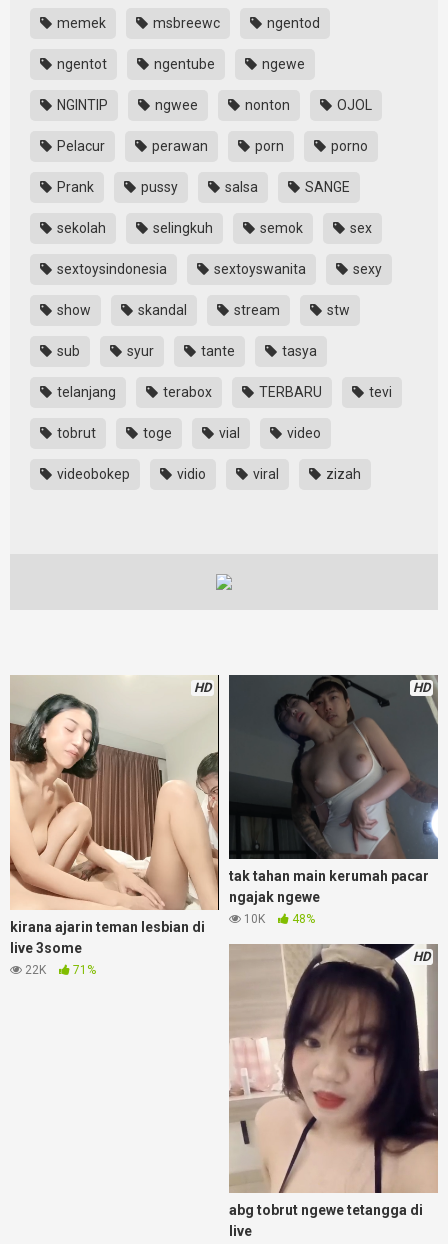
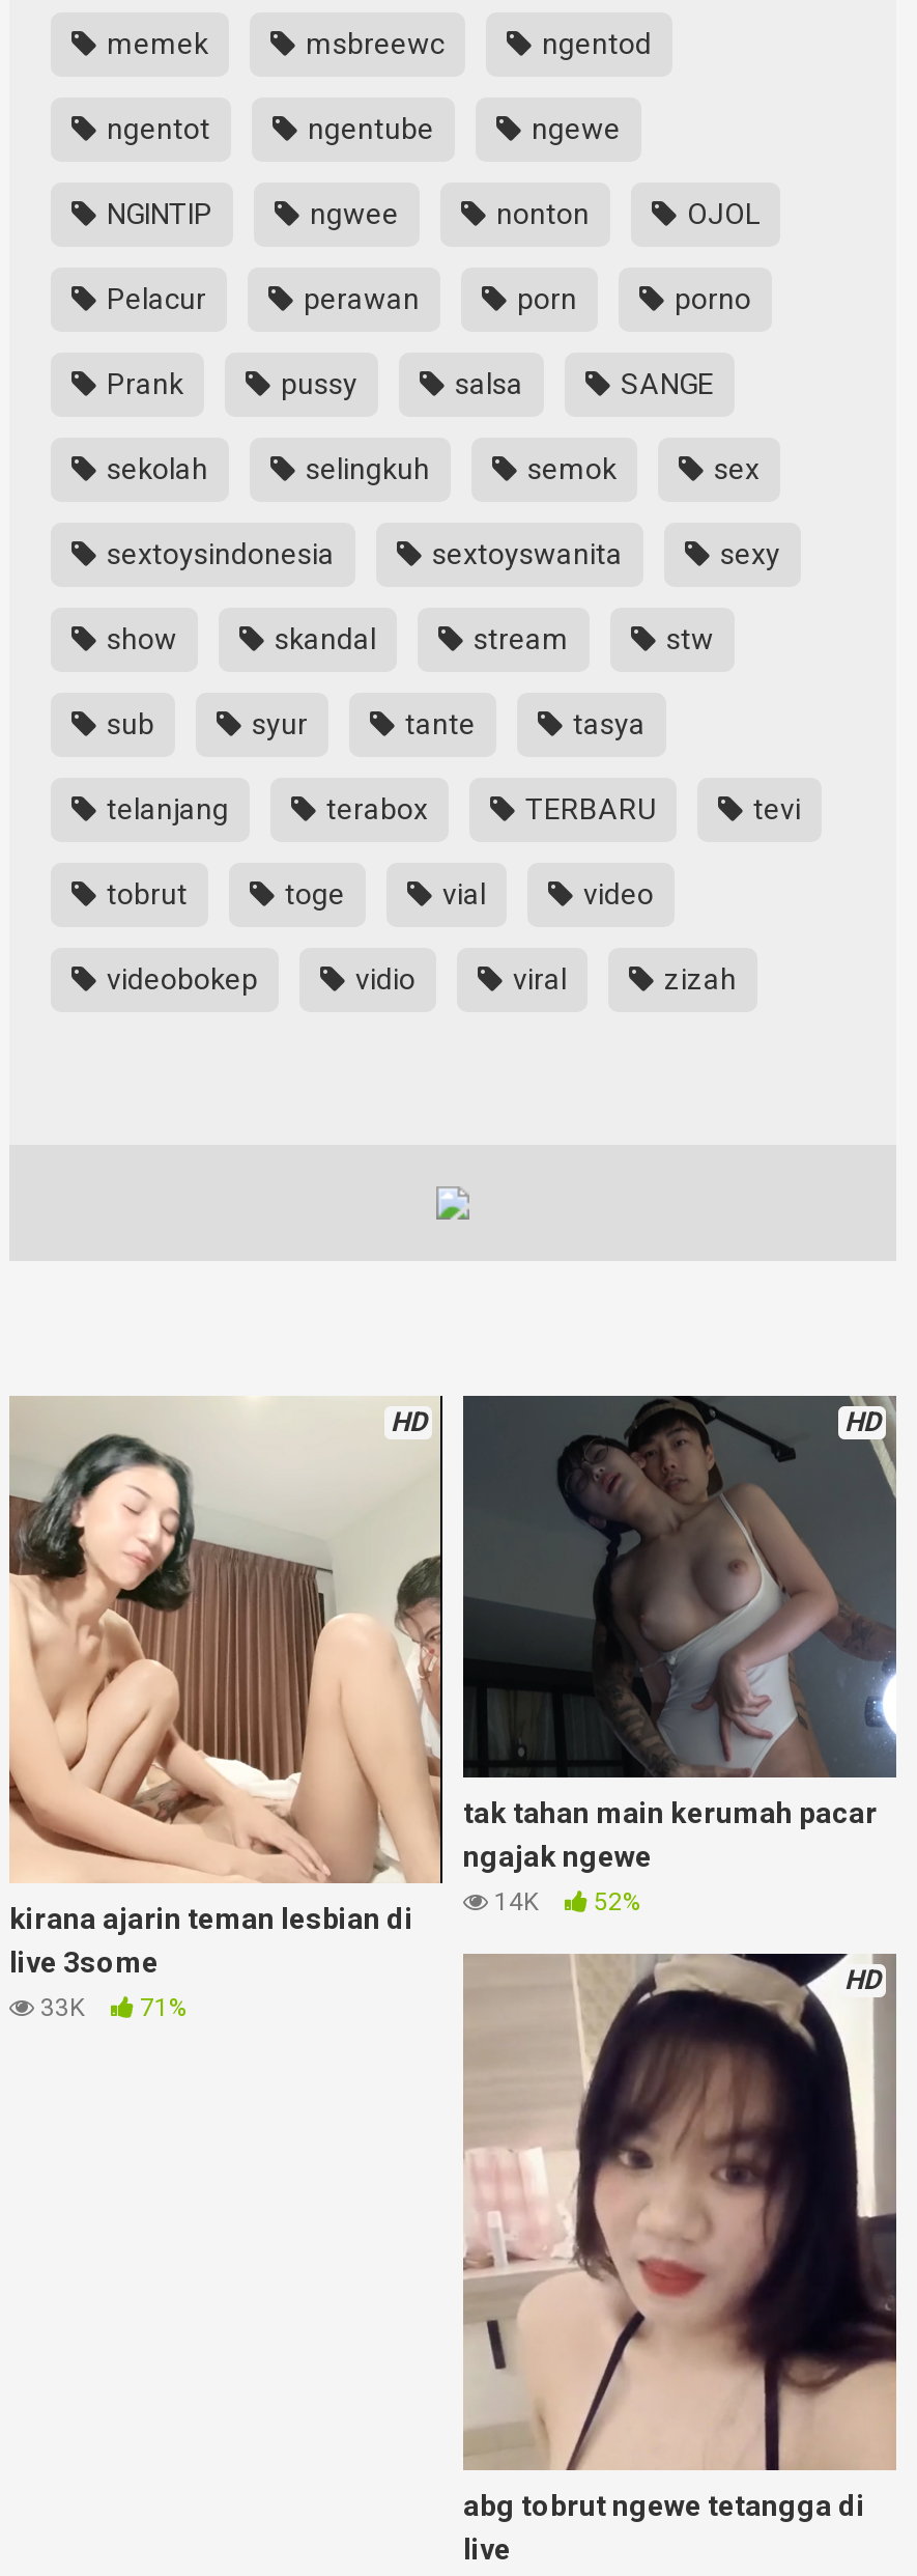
[241,912,315,926] 10K | 48% -> [488,1888,641,1917] 14K | 52%
[22,963,96,977] 22K 71% -> [34,1993,188,2022] 33K 71%

